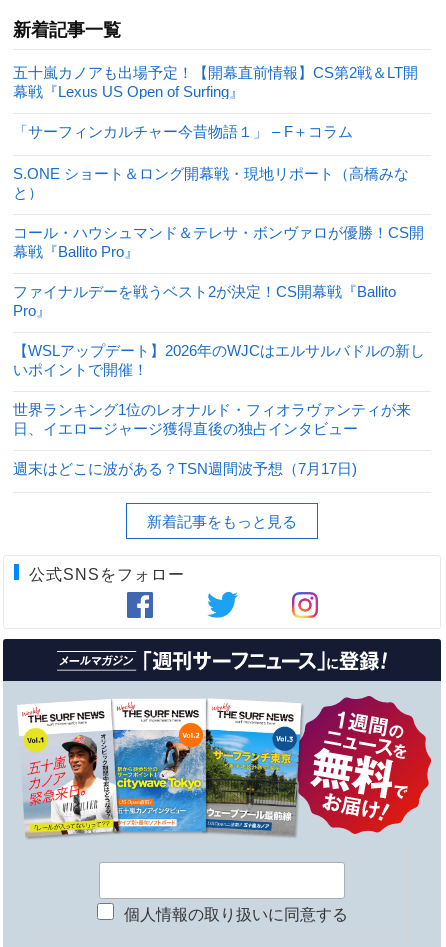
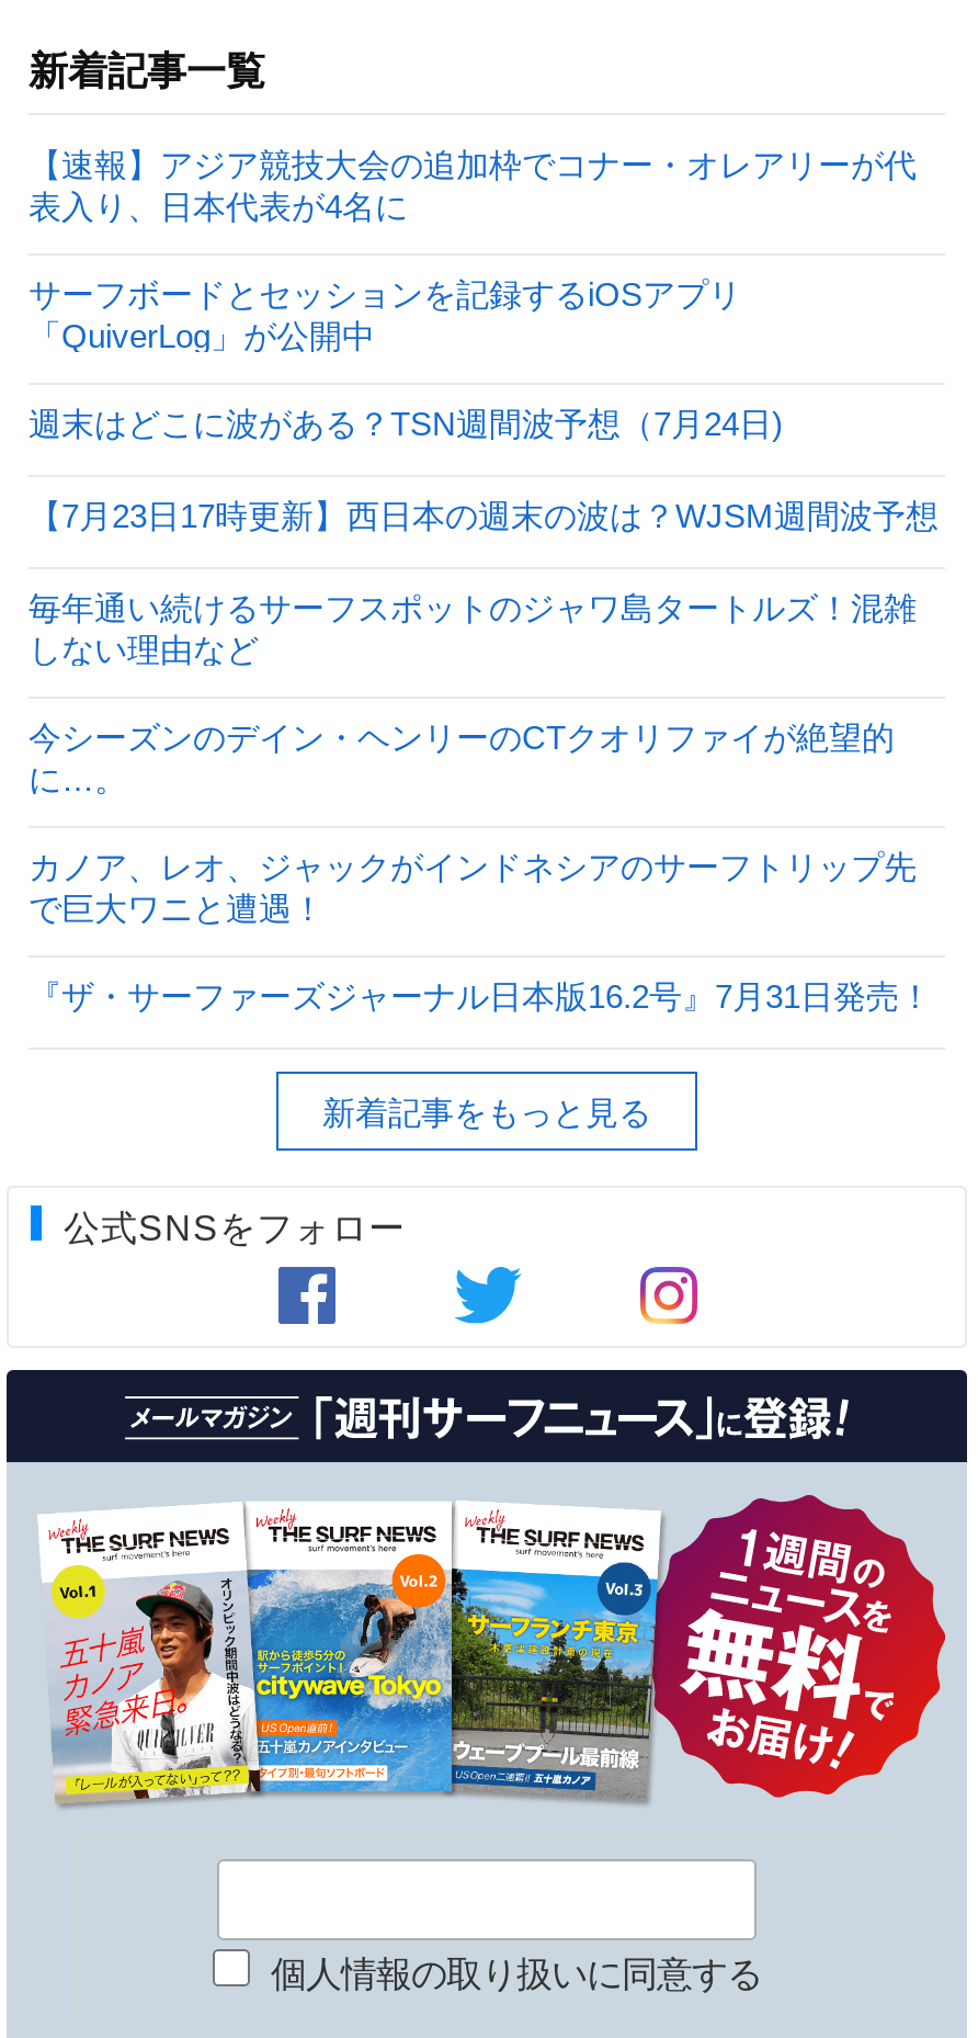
[13,63,418,99] 五十嵐カノアも出場予定！【開幕直前情報】CS第2戦＆LT開 | 幕戦『Lexus US Open of Surfing』 -> [29,145,917,224] 【速報】アジア競技大会の追加枠でコナー・オレアリーが代 | 表入り、日本代表が4名に
[13,122,353,139] 「サーフィンカルチャー今昔物語１」 – F＋コラム -> [29,274,741,353] サーフボードとセッションを記録するiOSアプリ | 「QuiverLog」が公開中
[13,164,409,200] S.ONE ショート＆ロング開幕戦・現地リポート（高橋みな | と） -> [29,404,783,441] 週末はどこに波がある？TSN週間波予想（7月24日)
[13,223,424,259] コール・ハウシュマンド＆テレサ・ボンヴァロが優勝！CS開 | 幕戦『Ballito Pro』 -> [29,496,939,533] 【7月23日17時更新】西日本の週末の波は？WJSM週間波予想
[13,282,396,318] ファイナルデーを戦うベスト2が決定！CS開幕戦『Ballito | Pro』 -> [29,588,917,667] 毎年通い続けるサーフスポットのジャワ島タートルズ！混雑 | しない理由など
[13,341,425,377] 【WSLアップデート】2026年のWJCはエルサルバドルの新し | いポイントで開催！ -> [29,717,895,796] 今シーズンのデイン・ヘンリーのCTクオリファイが絶望的 | に…。
[13,400,411,436] 世界ランキング1位のレオナルド・フィオラヴァンティが来 | 日、イエロージャージ獲得直後の独占インタビュー -> [29,847,917,926] カノア、レオ、ジャックがインドネシアのサーフトリップ先 | で巨大ワニと遭遇！
[13,459,357,476] 週末はどこに波がある？TSN週間波予想（7月17日) -> [29,976,932,1014] 『ザ・サーファーズジャーナル日本版16.2号』7月31日発売！

